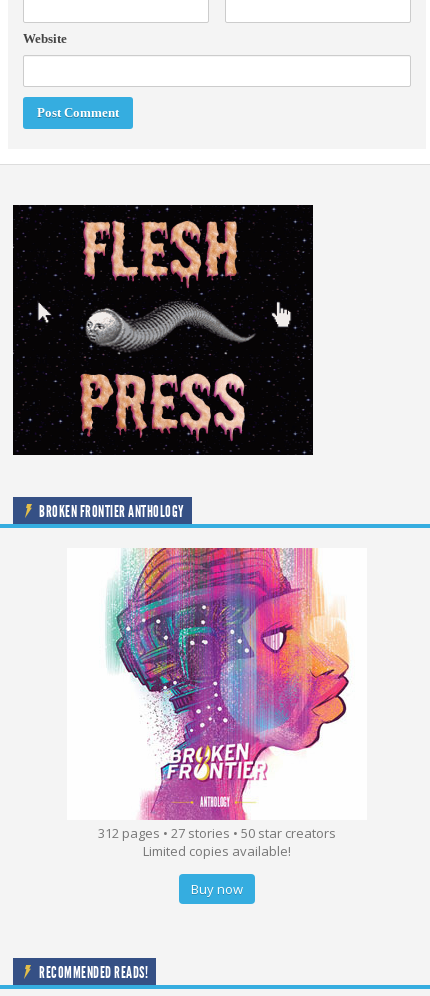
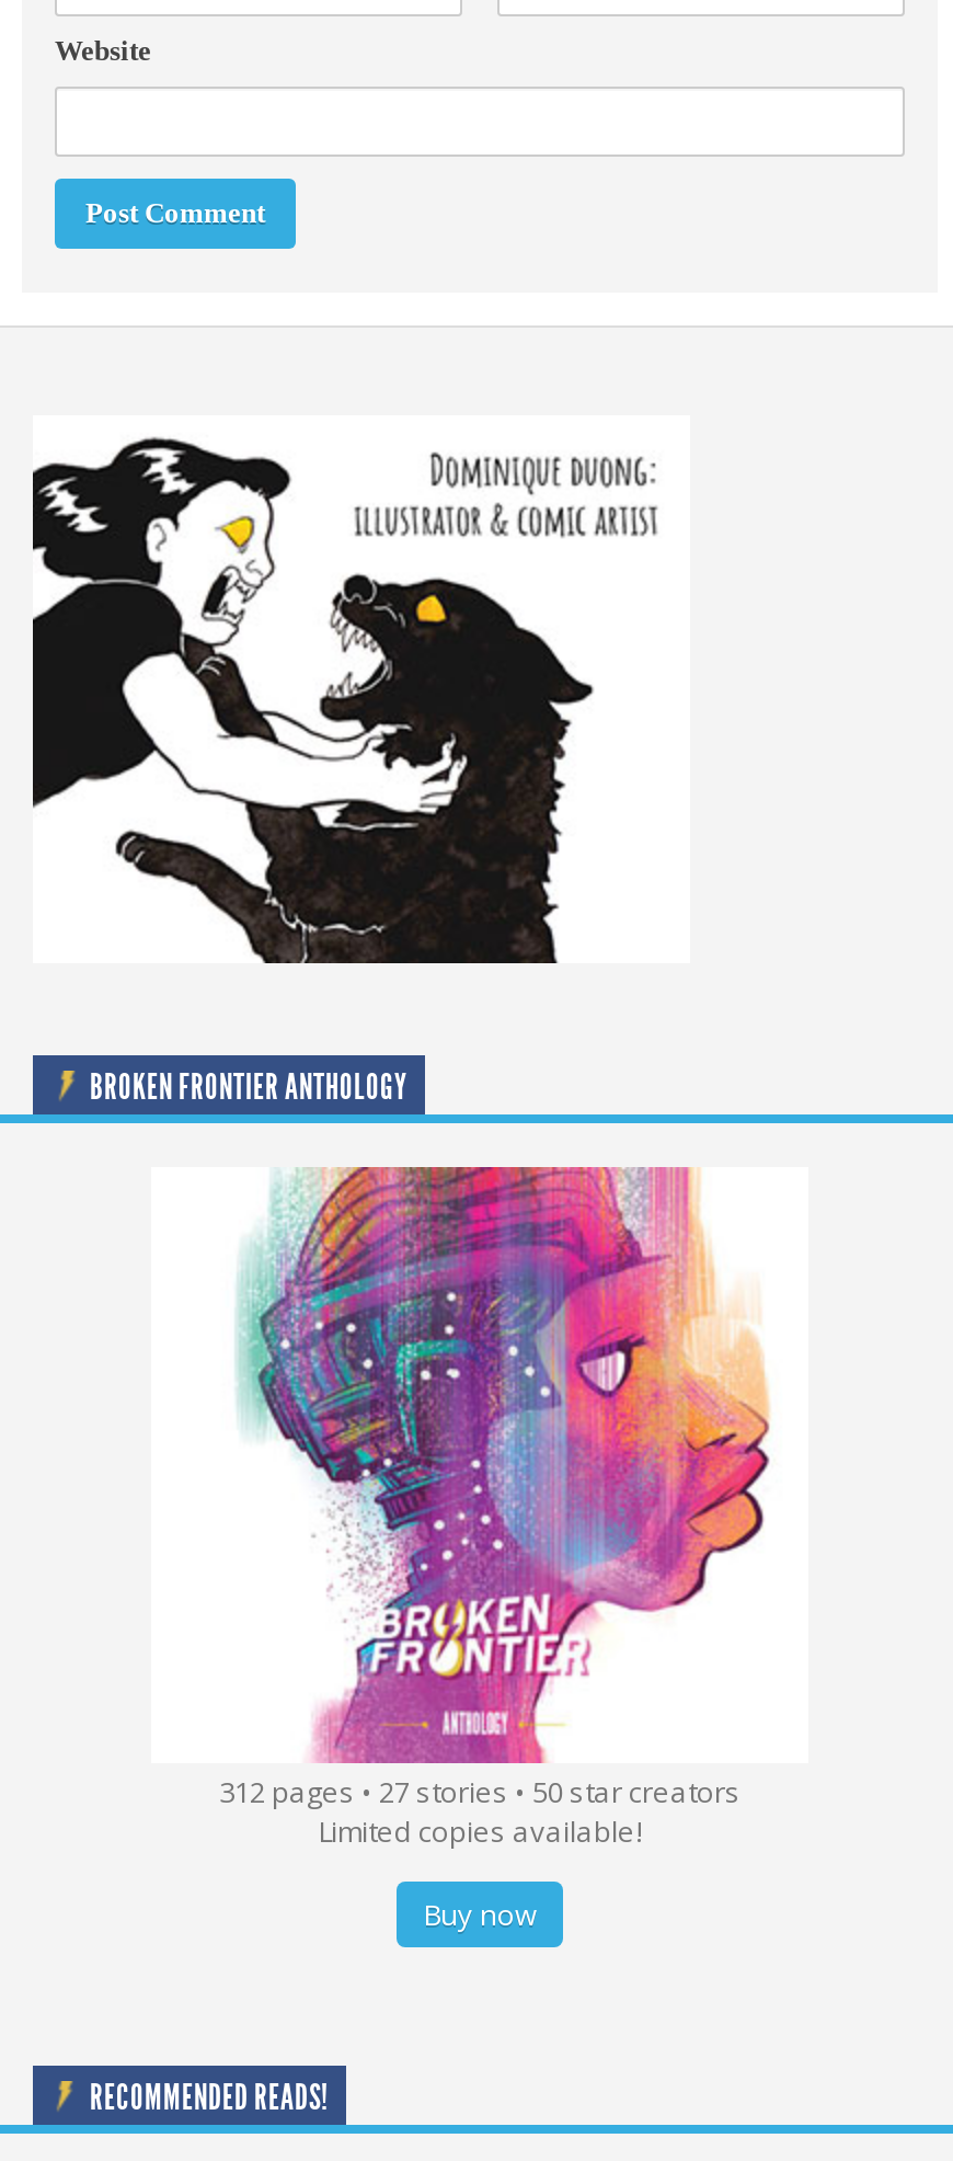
[12,204,314,456] [image] -> [31,415,690,965] [image]

